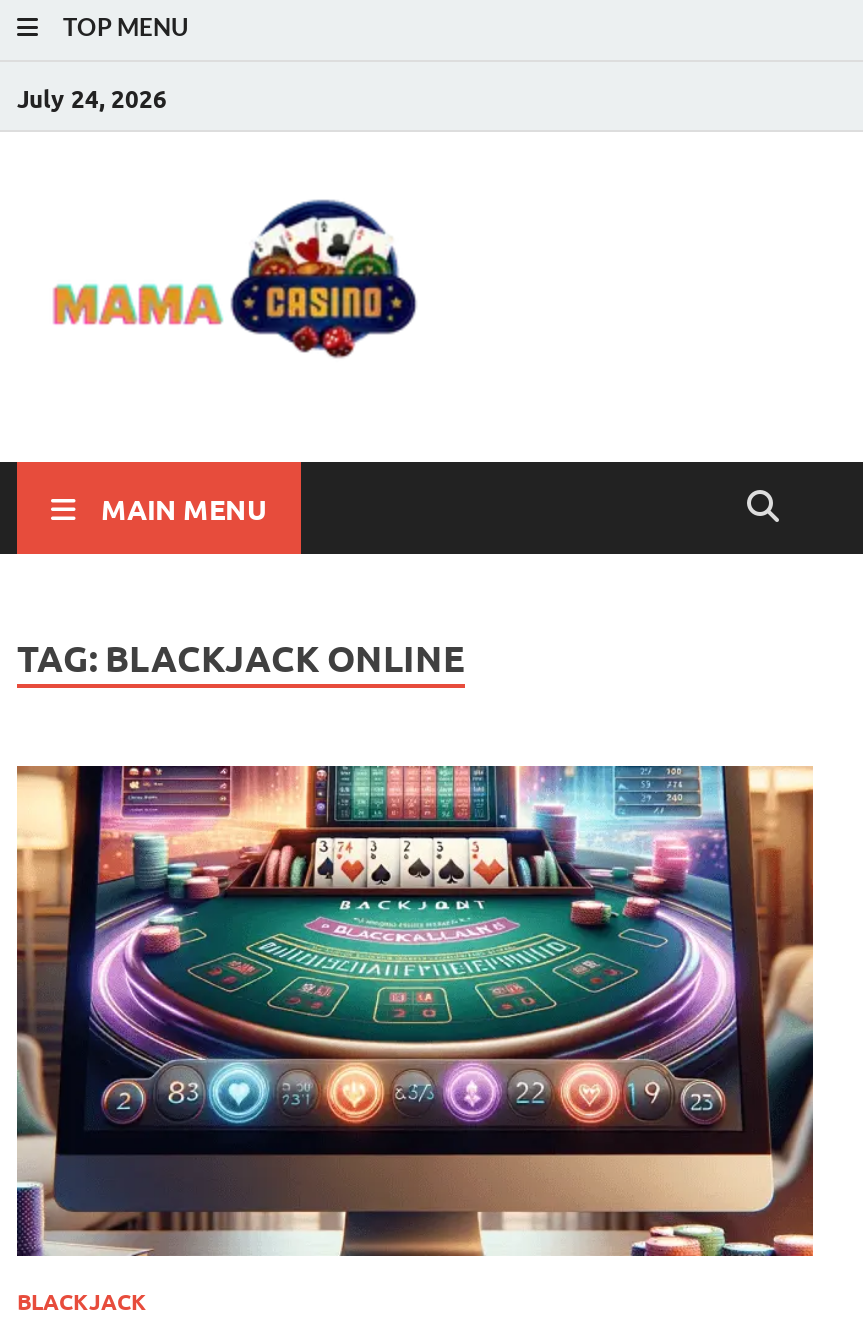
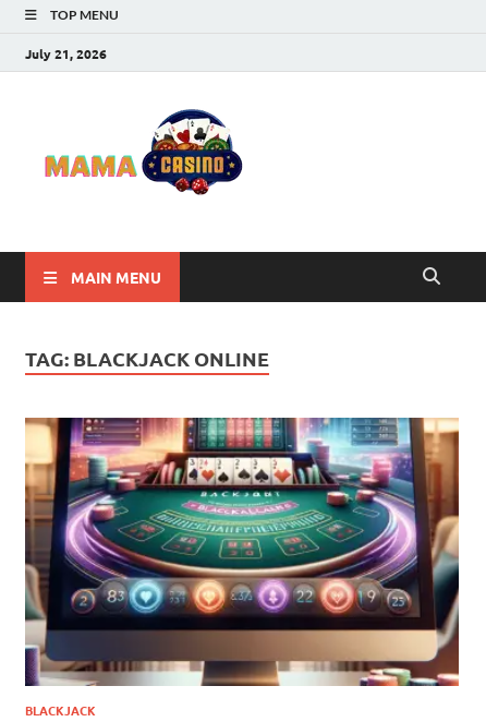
[17,81,167,113] July 24, 2026 -> [25,44,107,62] July 21, 2026

